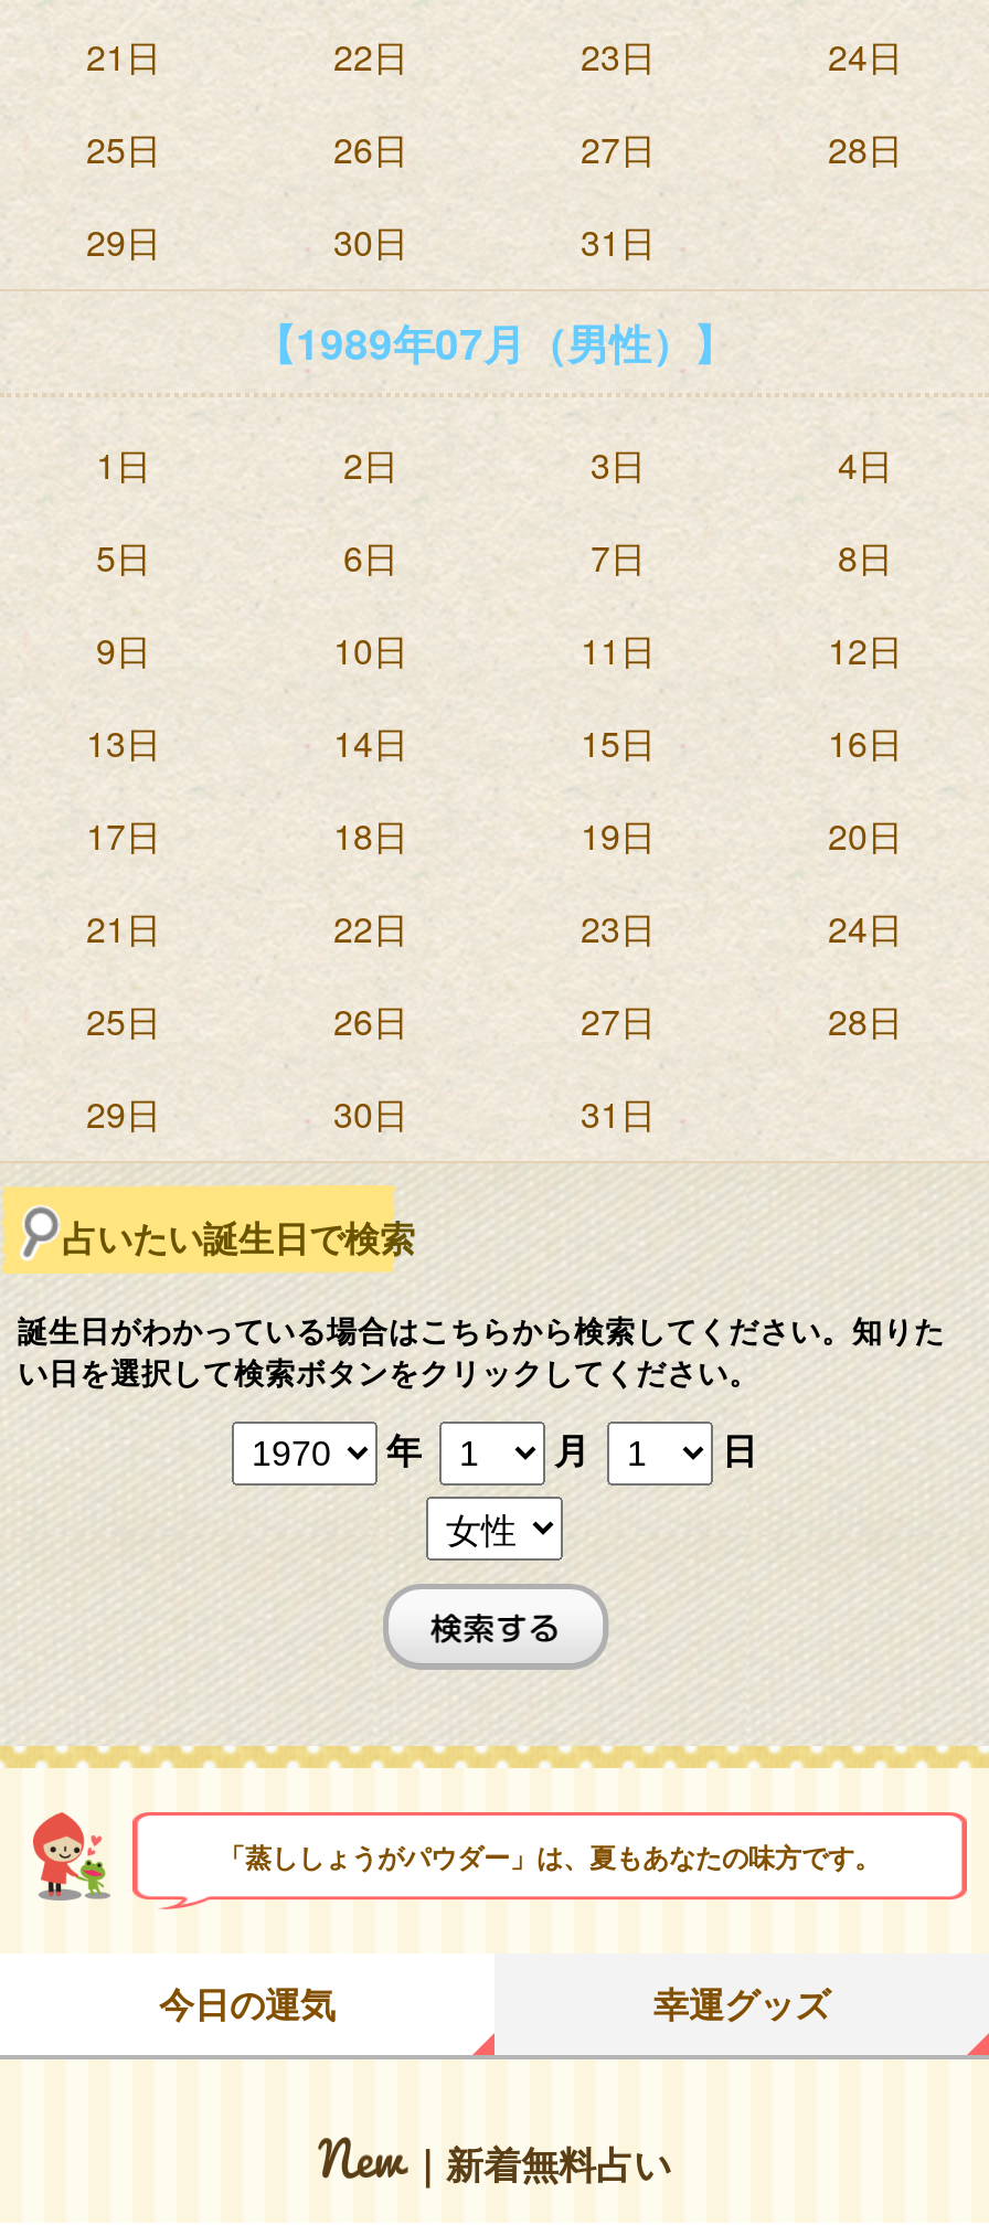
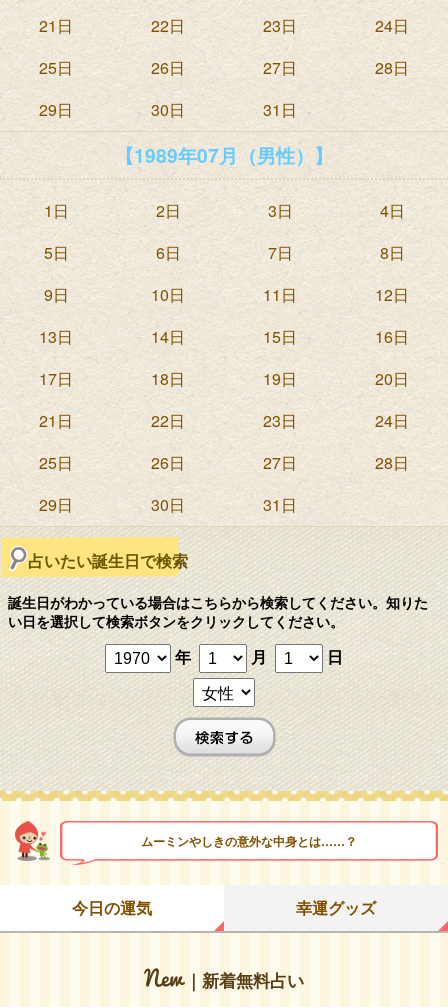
[219,1837,881,1876] 「蒸ししょうがパウダー」は、夏もあなたの味方です。 -> [141,832,357,850] ムーミンやしきの意外な中身とは……？

